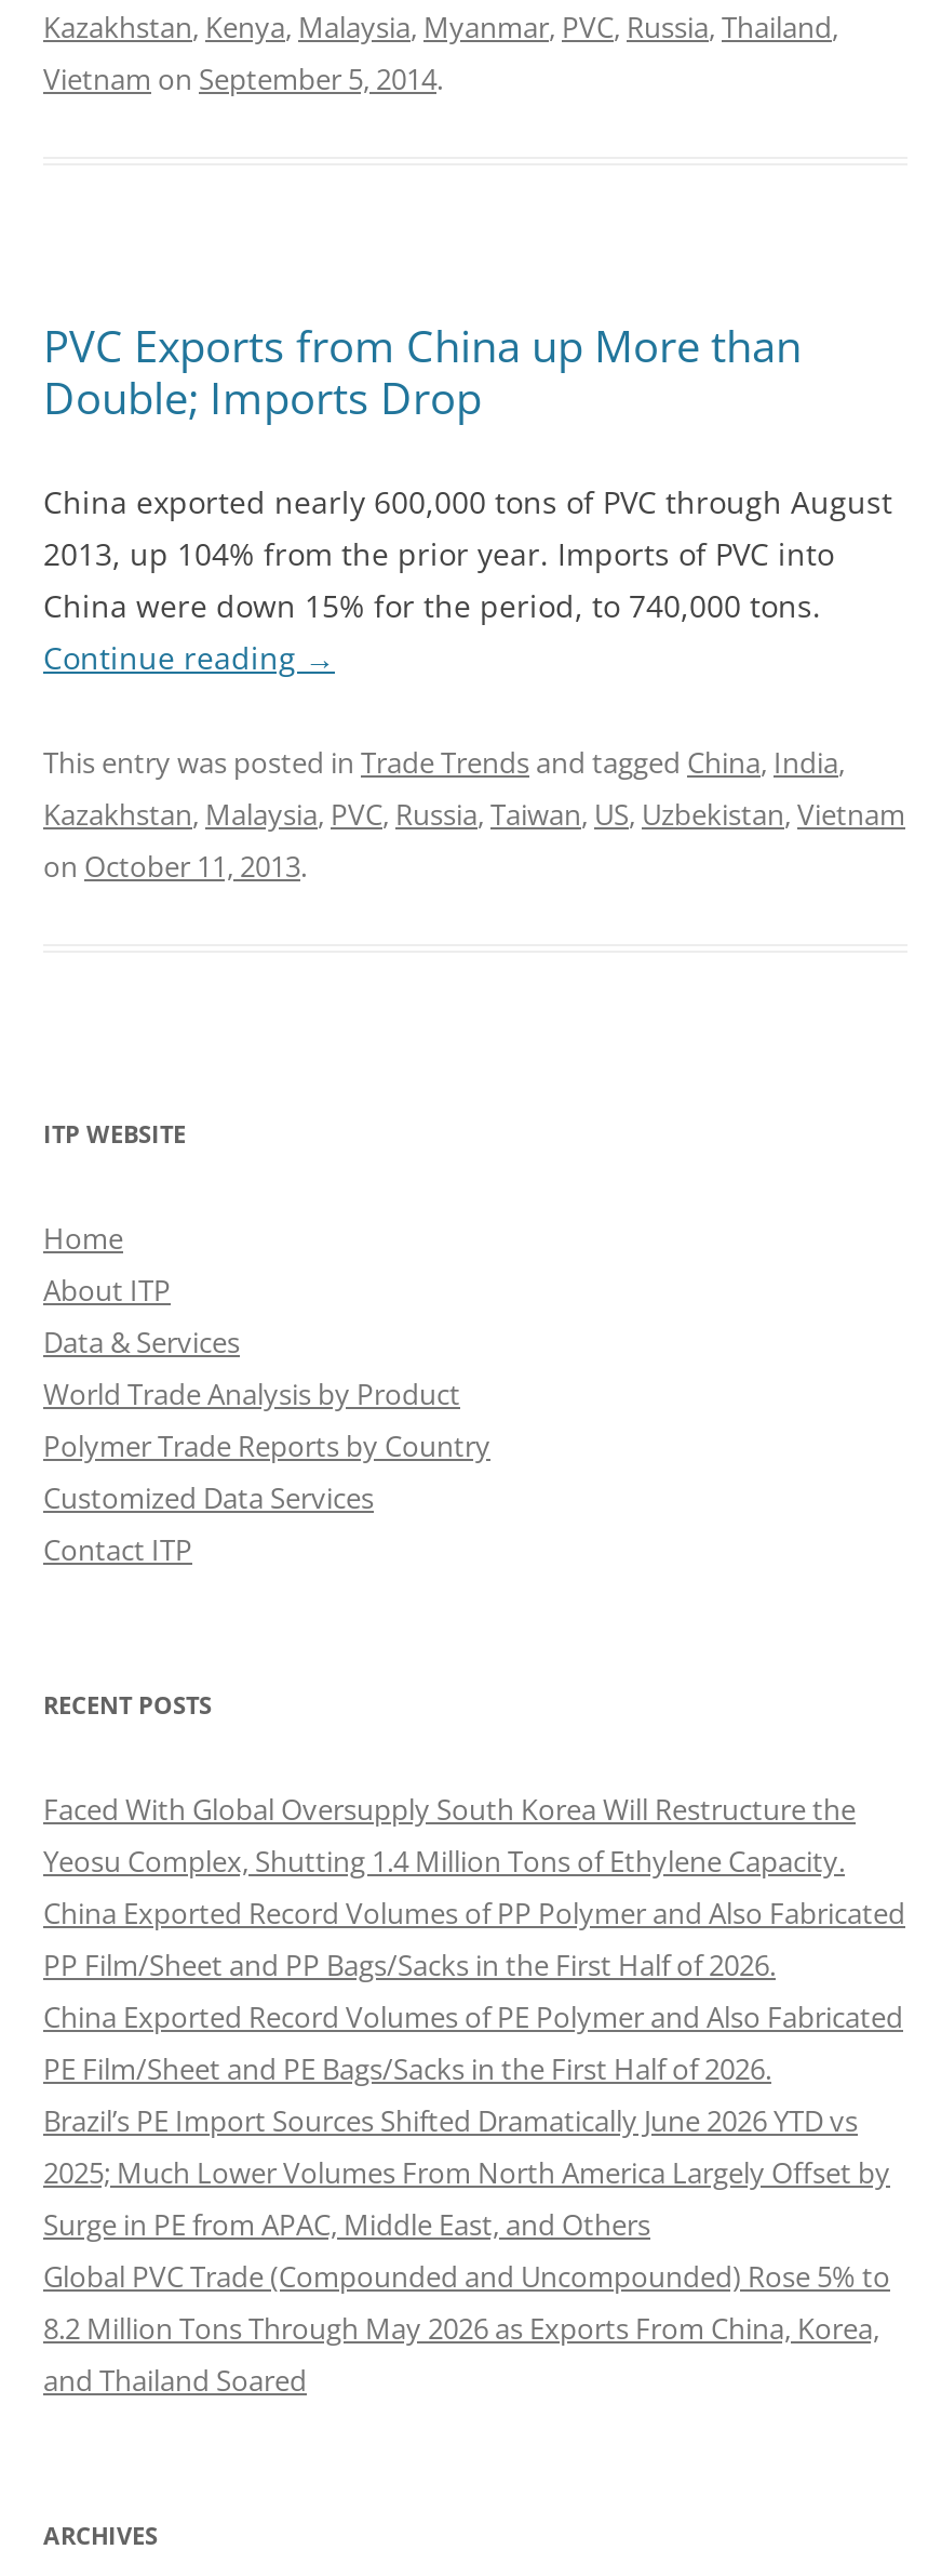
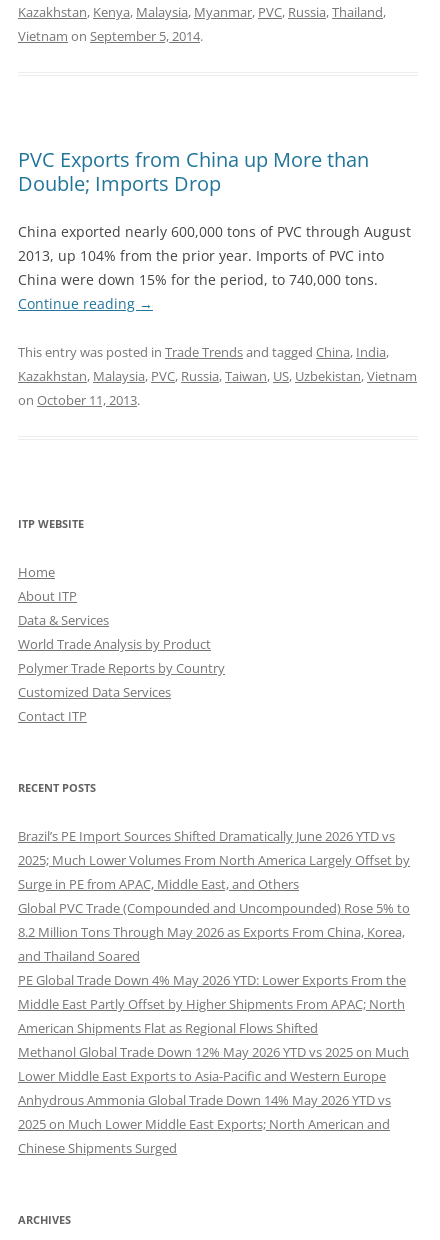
[43,1790,905,2088] Faced With Global Oversupply South Korea Will Restructure the | Yeosu Complex, Shutting 1.4 Million Tons of Ethylene Capacity. | China Exported Record Volumes of PP Polymer and Also Fabricated | PP Film/Sheet and PP Bags/Sacks in the First Half of 2026. | China Exported Record Volumes of PE Polymer and Also Fabricated | PE Film/Sheet and PE Bags/Sacks in the First Half of 2026. -> none
moved [43,2101,890,2400] -> [18,827,410,965]: Brazil’s PE Import Sources Shifted Dramatically June 2026 YTD vs | 2025; Much Lower Volumes From North America Largely Offset by | Surge in PE from APAC, Middle East, and Others | Global PVC Trade (Compounded and Uncompounded) Rose 5% to | 8.2 Million Tons Through May 2026 as Exports From China, Korea, | and Thailand Soared
none -> [18,971,409,1157] PE Global Trade Down 4% May 2026 YTD: Lower Exports From the | Middle East Partly Offset by Higher Shipments From APAC; North | American Shipments Flat as Regional Flows Shifted | Methanol Global Trade Down 12% May 2026 YTD vs 2025 on Much | Lower Middle East Exports to Asia-Pacific and Western Europe | Anhydrous Ammonia Global Trade Down 14% May 2026 YTD vs | 2025 on Much Lower Middle East Exports; North American and | Chinese Shipments Surged

